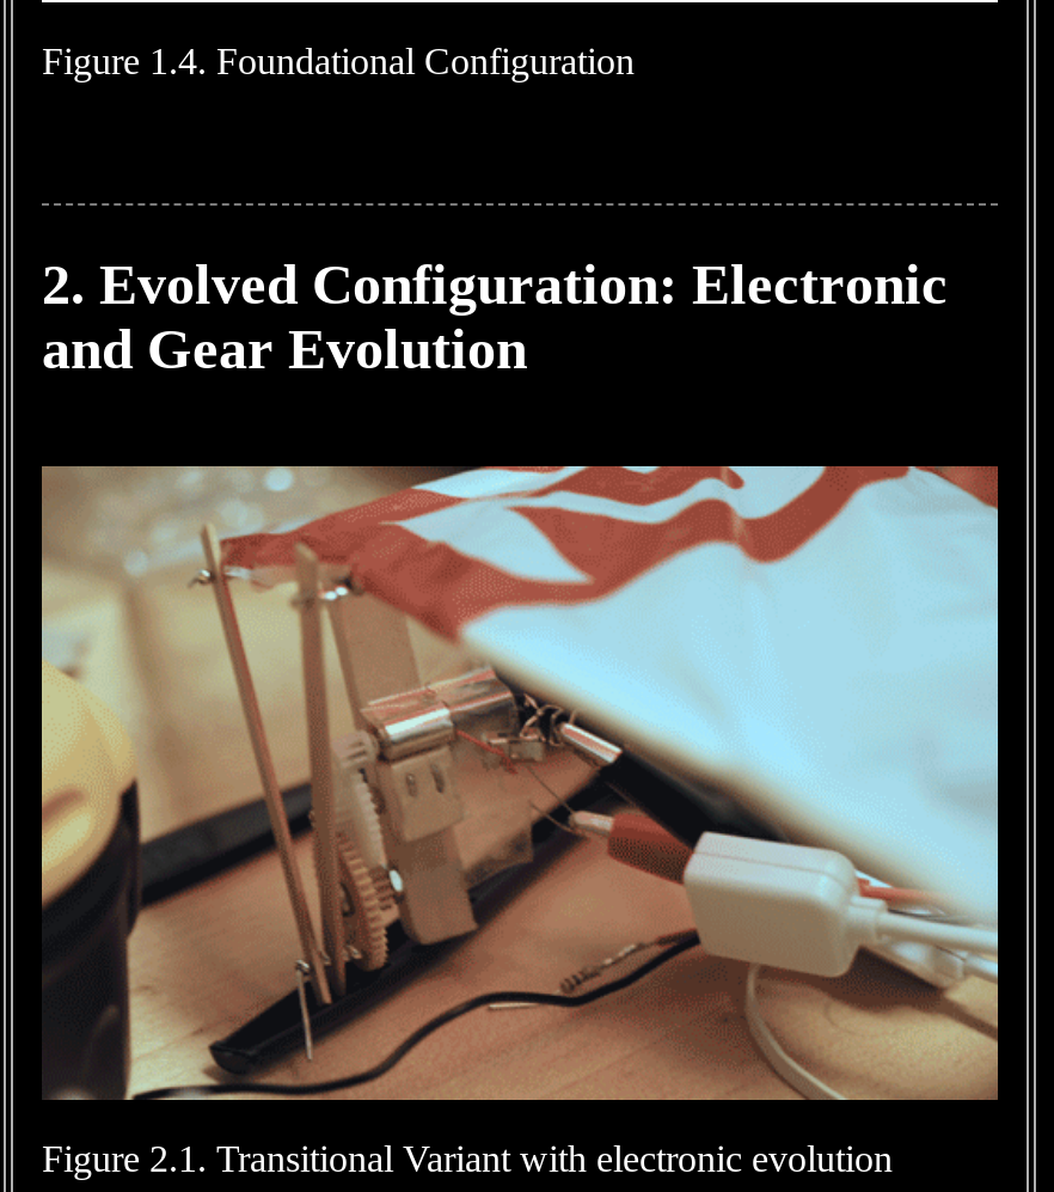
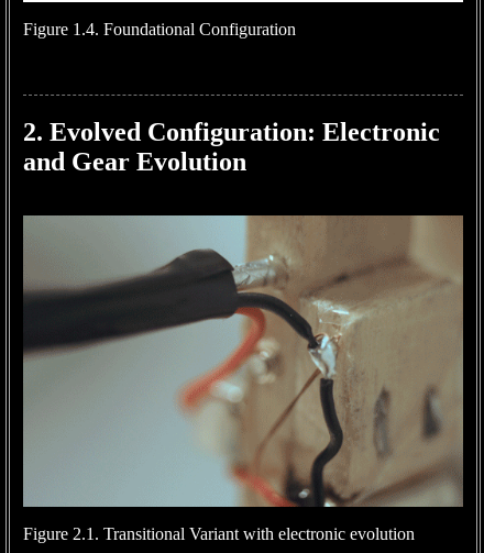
[39,464,1000,1102] [image] -> [22,214,464,508] [image]

